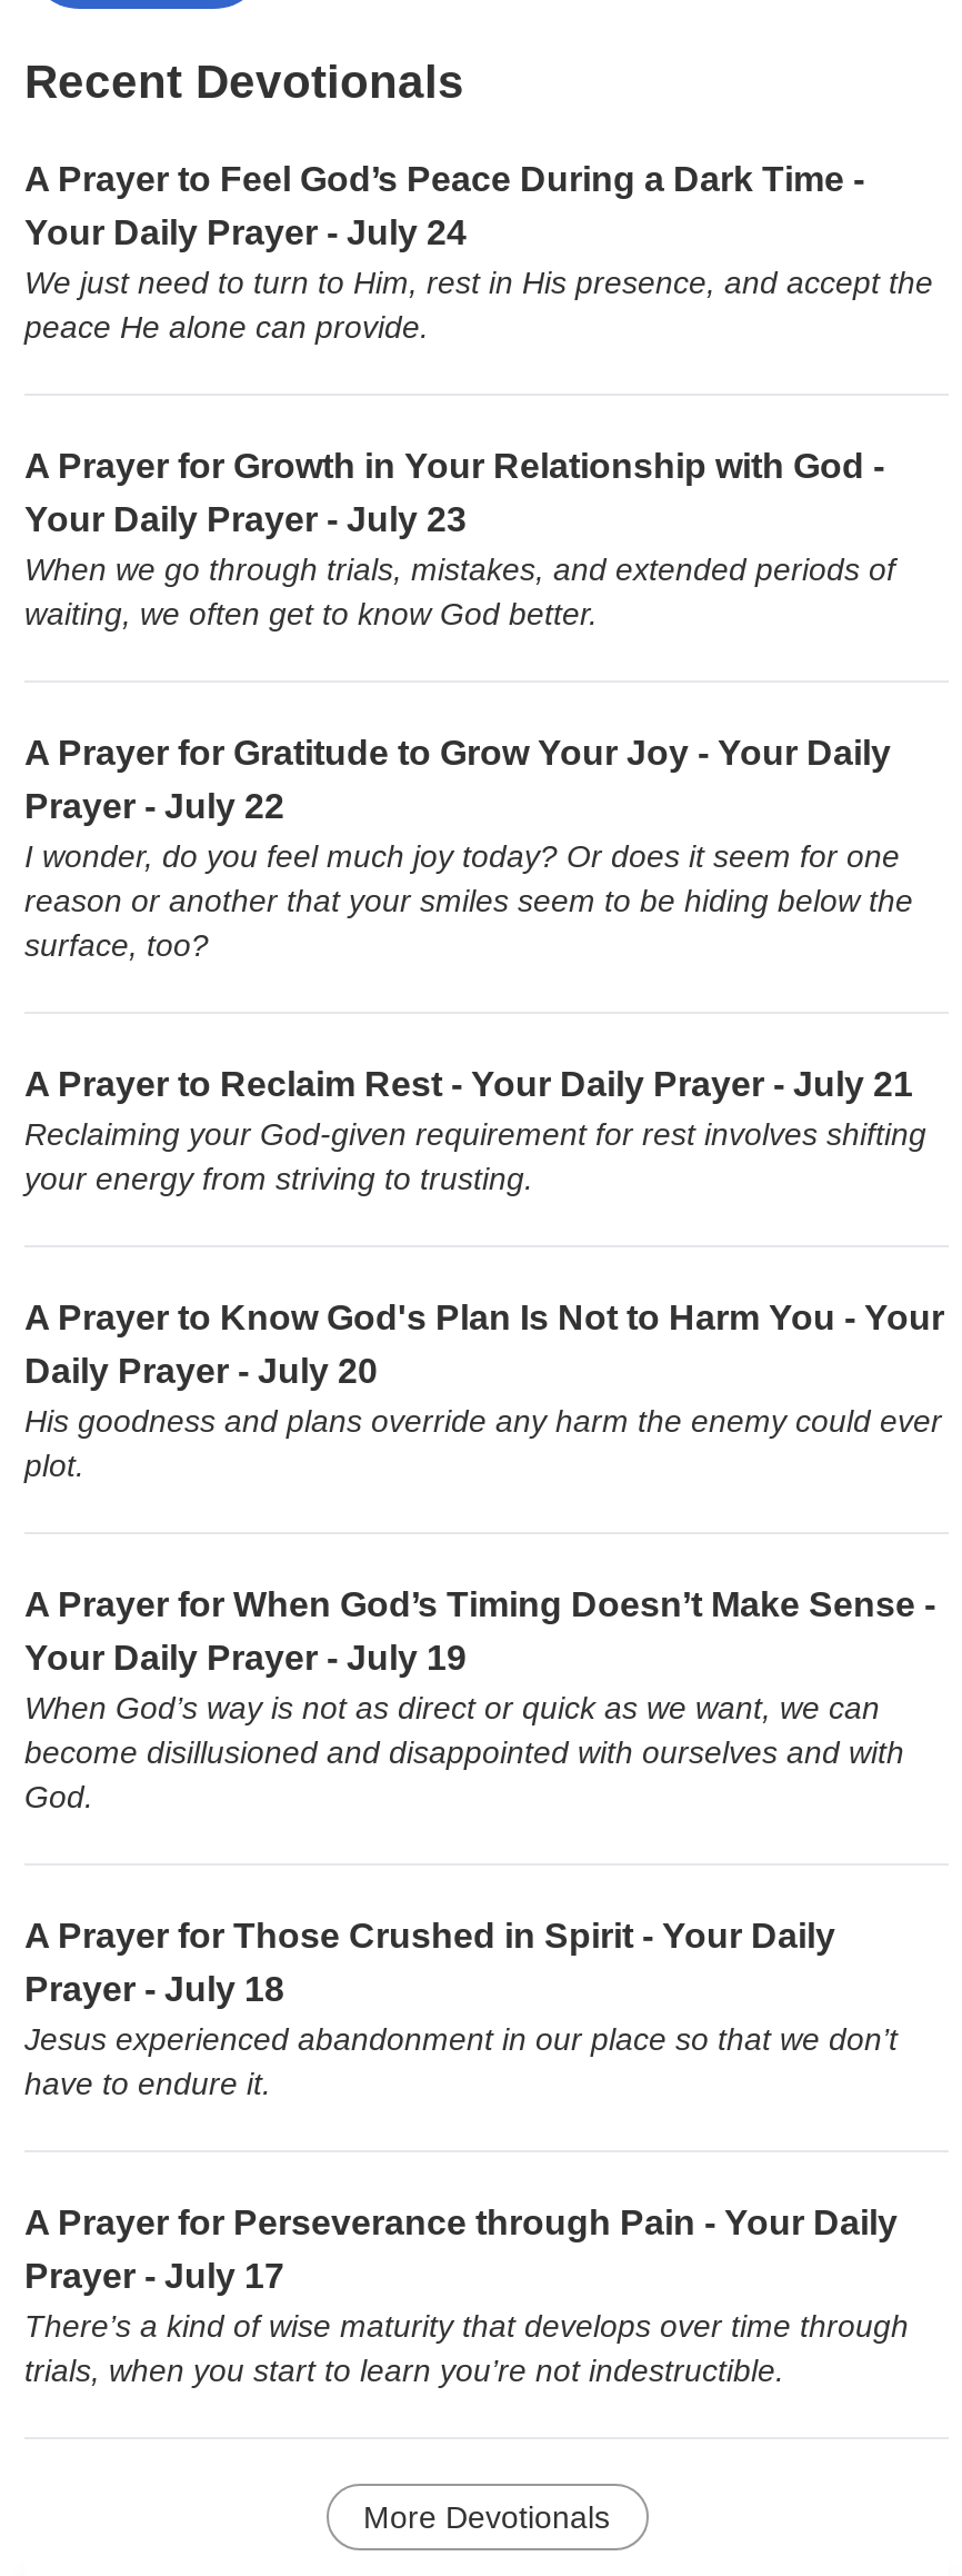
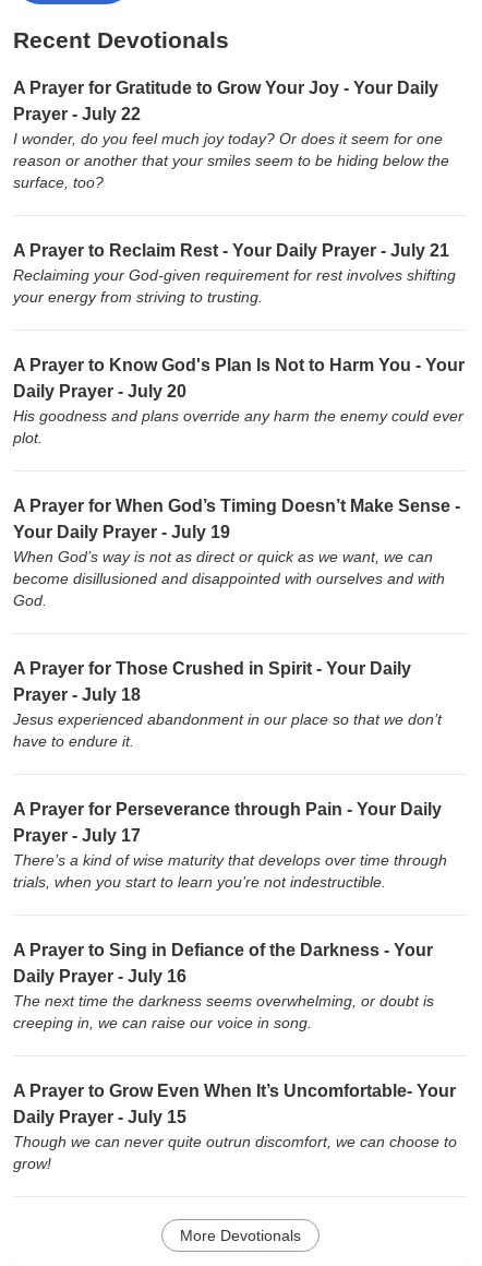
[24,159,933,344] A Prayer to Feel God’s Peace During a Dark Time - | Your Daily Prayer - July 24 | We just need to turn to Him, rest in His presence, and accept the | peace He alone can provide. -> none
[24,446,895,630] A Prayer for Growth in Your Relationship with God - | Your Daily Prayer - July 23 | When we go through trials, mistakes, and extended periods of | waiting, we often get to know God better. -> none
moved [24,733,944,2387] -> [13,78,465,890]: A Prayer for Gratitude to Grow Your Joy - Your Daily | Prayer - July 22 | I wonder, do you feel much joy today? Or does it seem for one | ... | There’s a kind of wise maturity that develops over time through | trials, when you start to learn you’re not indestructible.
none -> [13,940,434,1031] A Prayer to Sing in Defiance of the Darkness - Your | Daily Prayer - July 16 | The next time the darkness seems overwhelming, or doubt is | creeping in, we can raise our voice in song.
none -> [13,1081,457,1172] A Prayer to Grow Even When It’s Uncomfortable- Your | Daily Prayer - July 15 | Though we can never quite outrun discomfort, we can choose to | grow!

